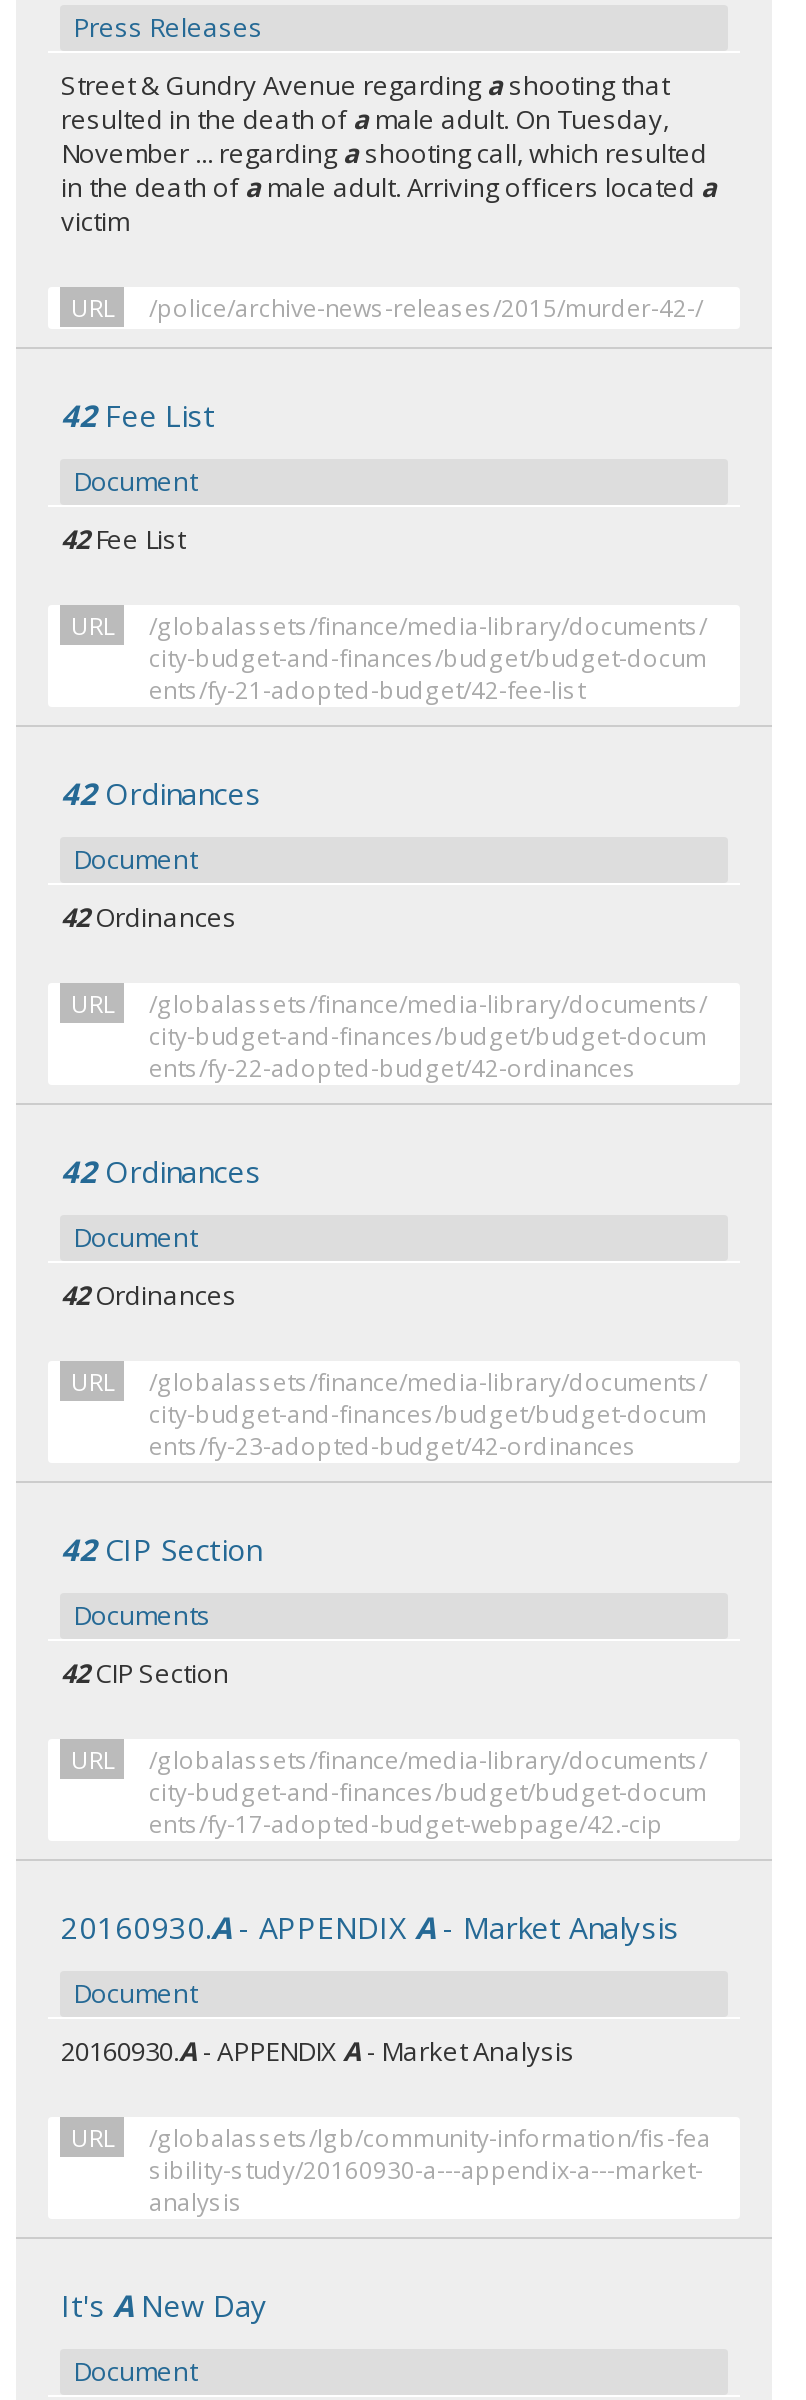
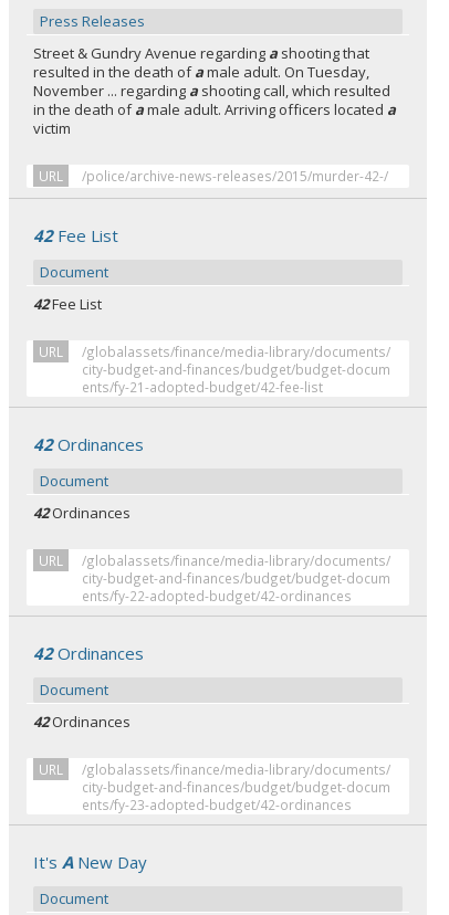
[61,1529,711,2217] 42 CIP Section | Documents | 42CIP Section | URL | /globalassets/finance/media-library/documents/ | city-budget-and-finances/budget/budget-docum | ents/fy-17-adopted-budget-webpage/42.-cip | 20160930.A - APPENDIX A - Market Analysis | Document | 20160930.A - APPENDIX A - Market Analysis | URL | /globalassets/lgb/community-information/fis-fea | sibility-study/20160930-a---appendix-a---market- | analysis -> none

